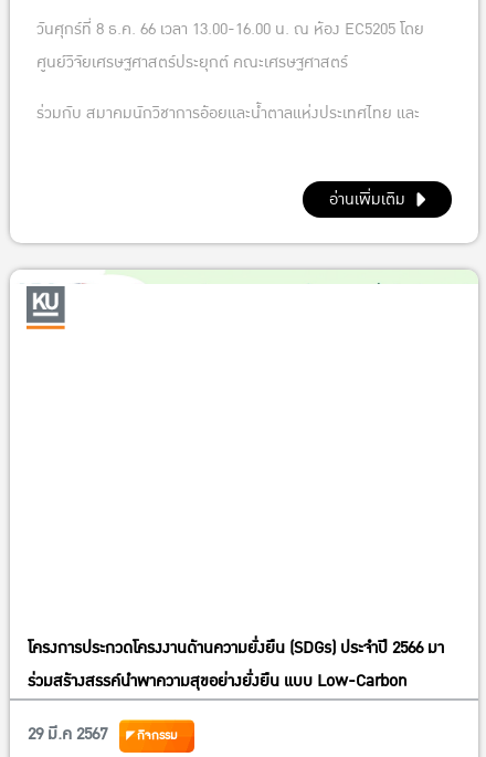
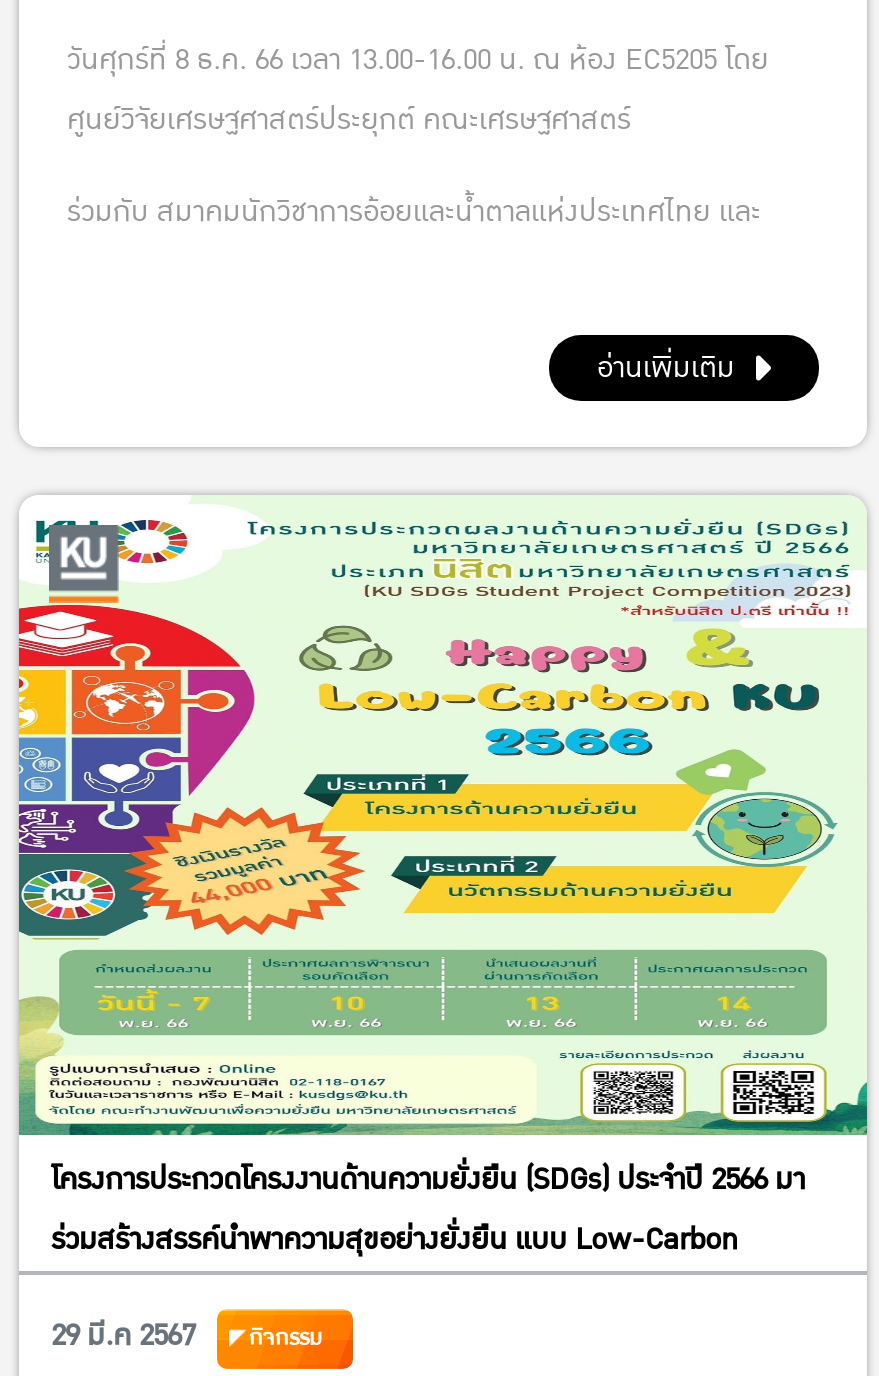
none -> [17,519,869,1137] [image]

